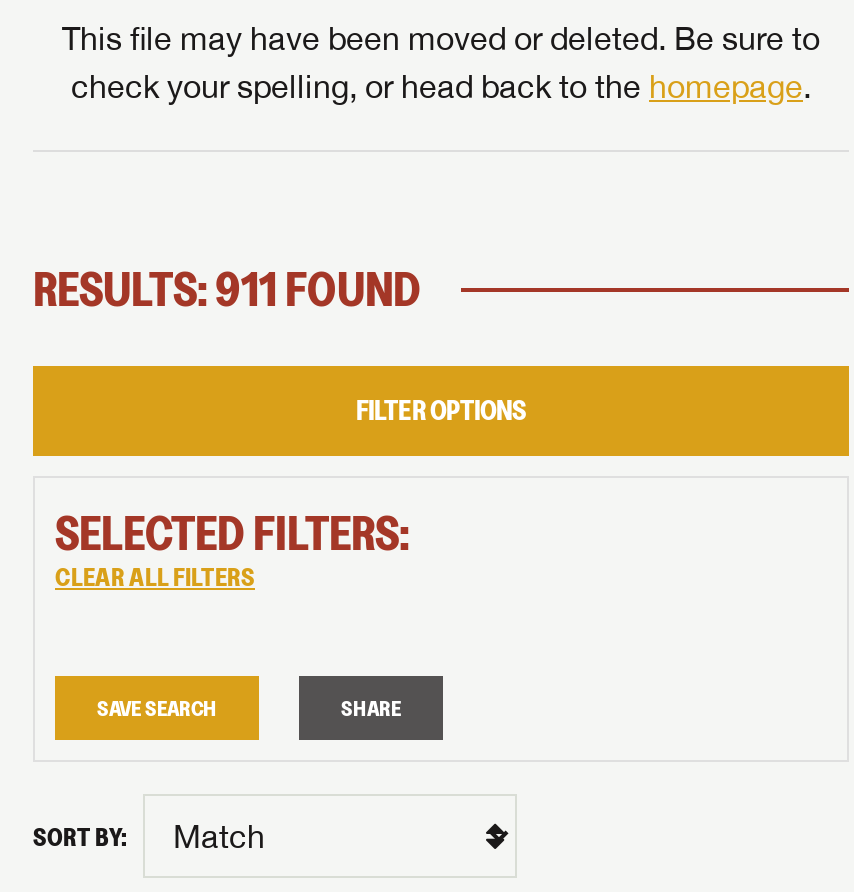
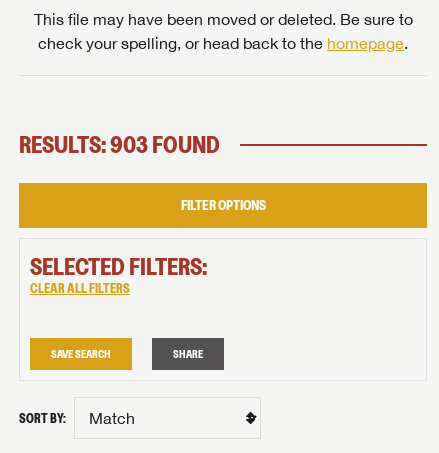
[33,260,421,318] RESULTS: 911 FOUND -> [19,130,220,159] RESULTS: 903 FOUND

